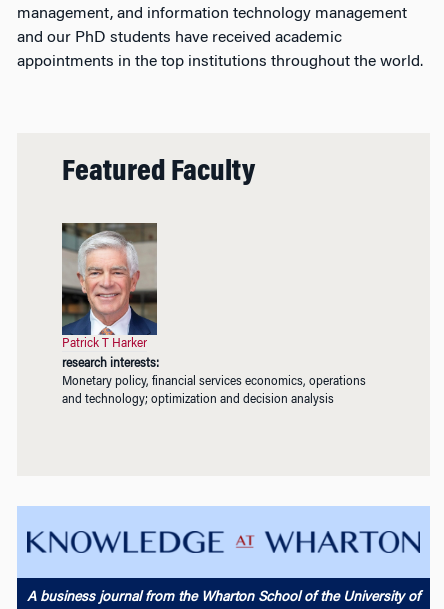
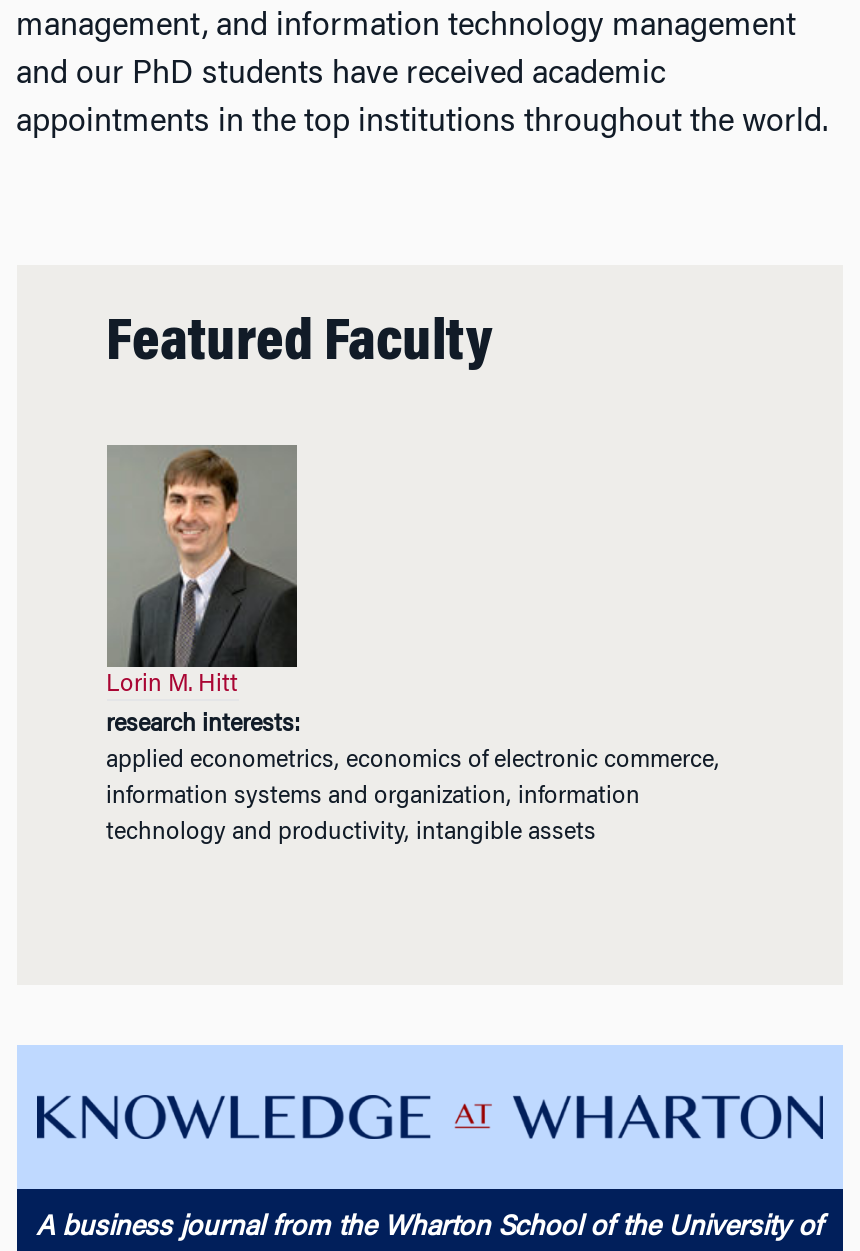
[61,223,157,350] [image] | Patrick T Harker -> [106,446,297,697] [image] | Lorin M. Hitt
[61,376,365,406] Monetary policy, financial services economics, operations | and technology; optimization and decision analysis -> [106,749,720,845] applied econometrics, economics of electronic commerce, | information systems and organization, information | technology and productivity, intangible assets

